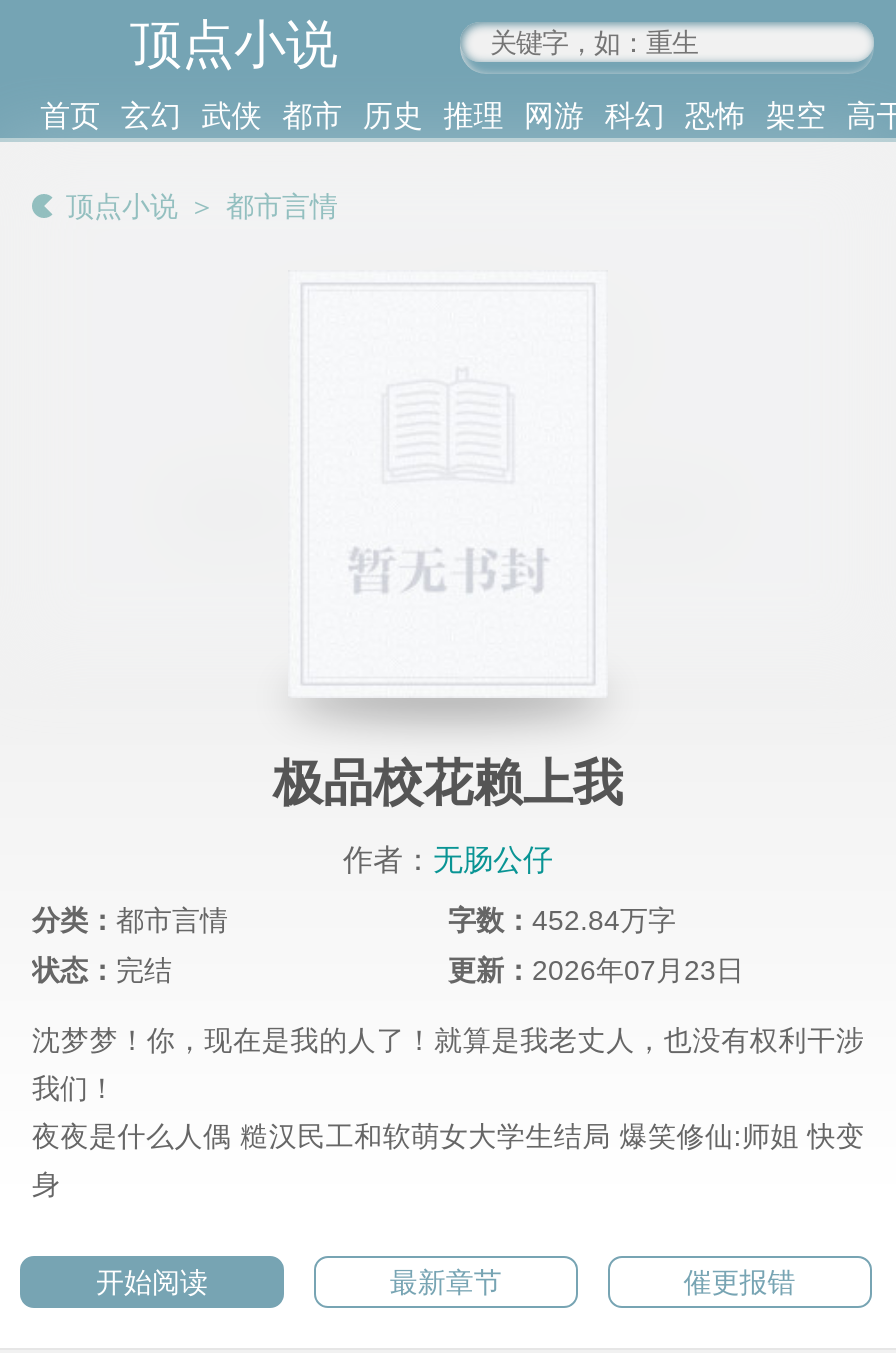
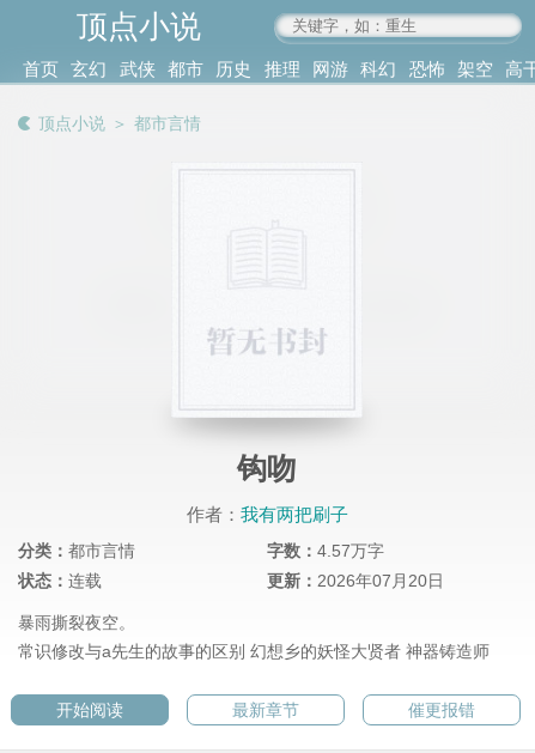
[273,755,623,811] 极品校花赖上我 -> [237,452,297,485] 钩吻
[343,842,553,876] 作者：无肠公仔 -> [186,504,348,524] 作者：我有两把刷子
[32,905,864,1201] 字数：452.84万字 | 状态：完结 | 更新：2026年07月23日 | 沈梦梦！你，现在是我的人了！就算是我老丈人，也没有权利干涉 | 我们！ | 夜夜是什么人偶 糙汉民工和软萌女大学生结局 爆笑修仙:师姐 快变 | 身 -> [18,542,490,661] 字数：4.57万字 | 状态：连载 | 更新：2026年07月20日 | 暴雨撕裂夜空。 | 常识修改与a先生的故事的区别 幻想乡的妖怪大贤者 神器铸造师

